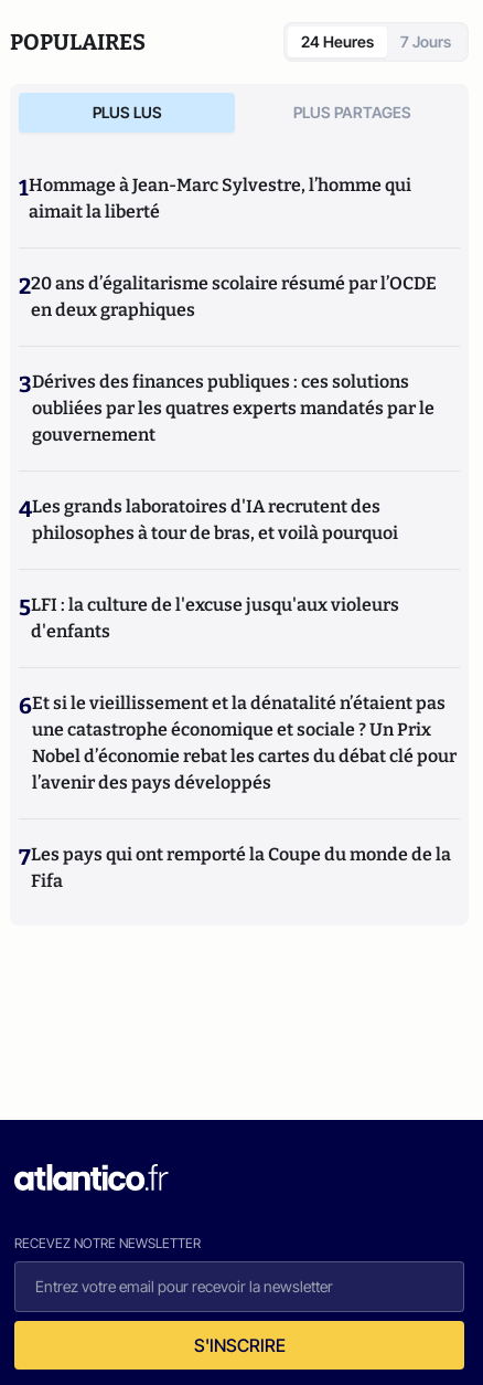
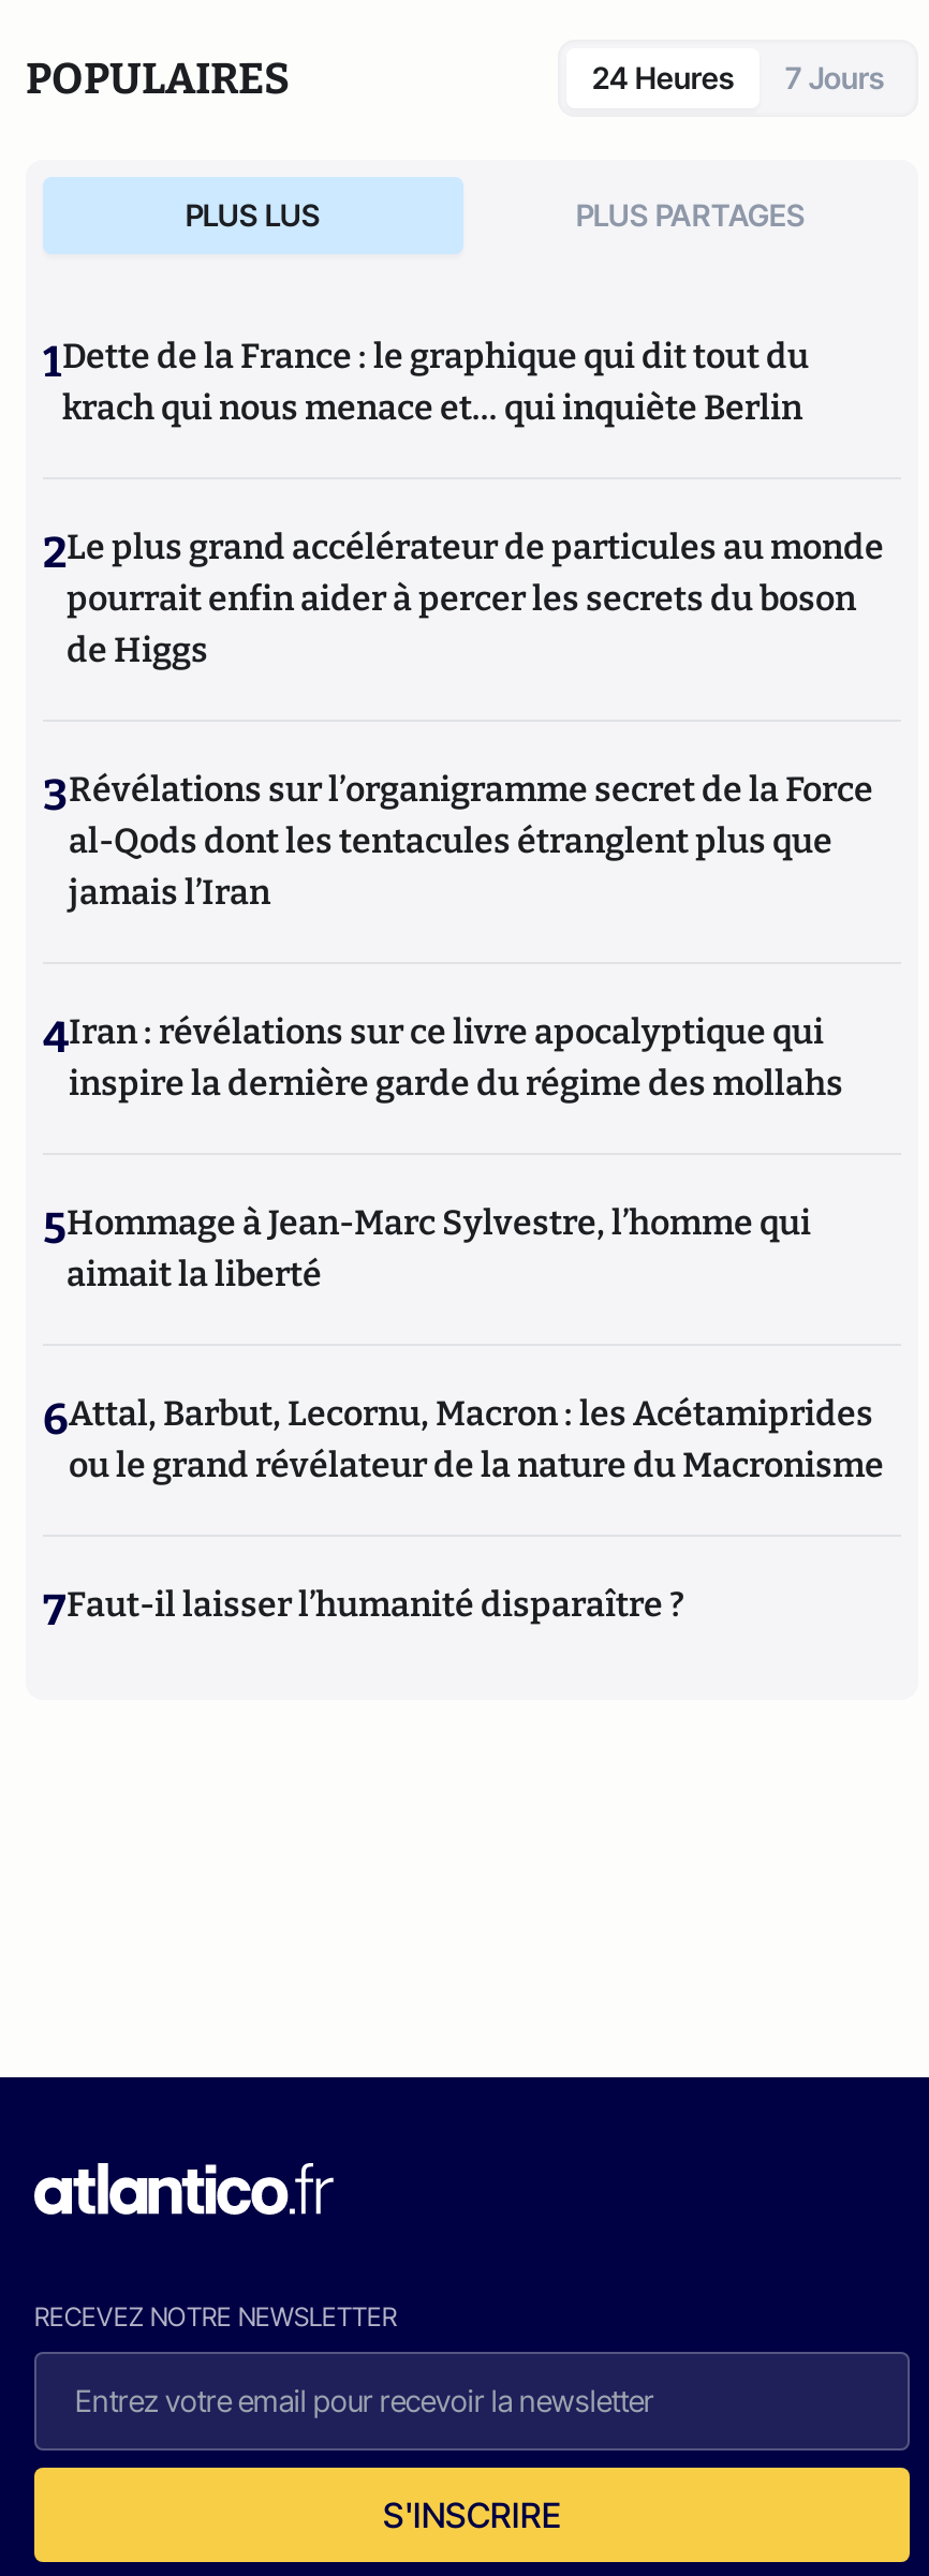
[19,175,411,201] 1Hommage à Jean-Marc Sylvestre, l’homme qui -> [43,336,884,1254] 1Dette de la France : le graphique qui dit tout du | krach qui nous menace et… qui inquiète Berlin | 2Le plus grand accélérateur de particules au monde | pourrait enfin aider à percer les secrets du boson | de Higgs | 3Révélations sur l’organigramme secret de la Force | al-Qods dont les tentacules étranglent plus que | jamais l’Iran | 4Iran : révélations sur ce livre apocalyptique qui | inspire la dernière garde du régime des mollahs | 5Hommage à Jean-Marc Sylvestre, l’homme qui
moved [29,201,160,222] -> [67,1254,322,1294]: aimait la liberté
[19,273,457,891] 220 ans d’égalitarisme scolaire résumé par l’OCDE | en deux graphiques | 3Dérives des finances publiques : ces solutions | oubliées par les quatres experts mandatés par le | gouvernement | 4Les grands laboratoires d'IA recrutent des | philosophes à tour de bras, et voilà pourquoi | 5LFI : la culture de l'excuse jusqu'aux violeurs | d'enfants | 6Et si le vieillissement et la dénatalité n’étaient pas | une catastrophe économique et sociale ? Un Prix | Nobel d’économie rebat les cartes du débat clé pour | l’avenir des pays développés | 7Les pays qui ont remporté la Coupe du monde de la | Fifa -> [43,1393,884,1635] 6Attal, Barbut, Lecornu, Macron : les Acétamiprides | ou le grand révélateur de la nature du Macronisme | 7Faut-il laisser l’humanité disparaître ?

